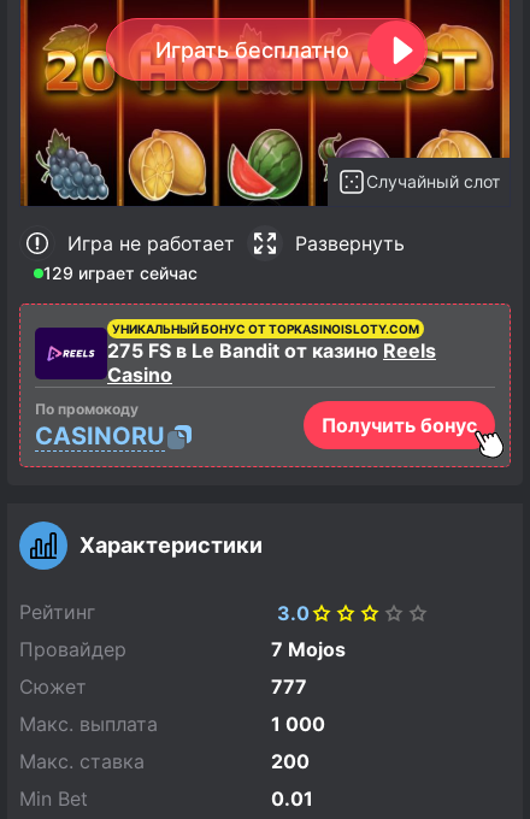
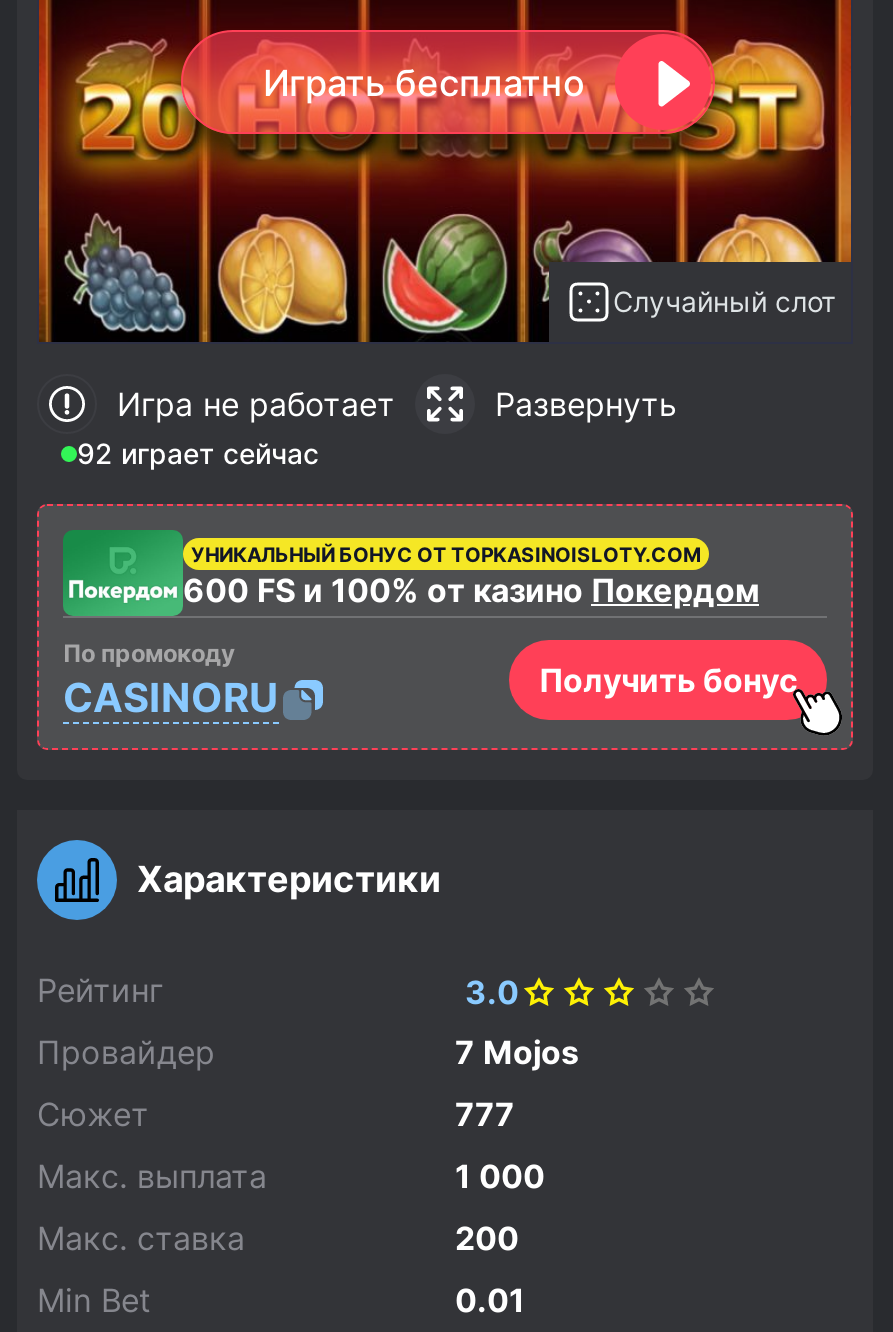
[43,263,198,283] 129 играет сейчас -> [77,436,319,470] 92 играет сейчас
[35,320,436,387] [image] | 275 FS в Le Bandit от казиноReels | Casino -> [63,530,759,618] [image] | 600 FS и 100% от казиноПокердом

